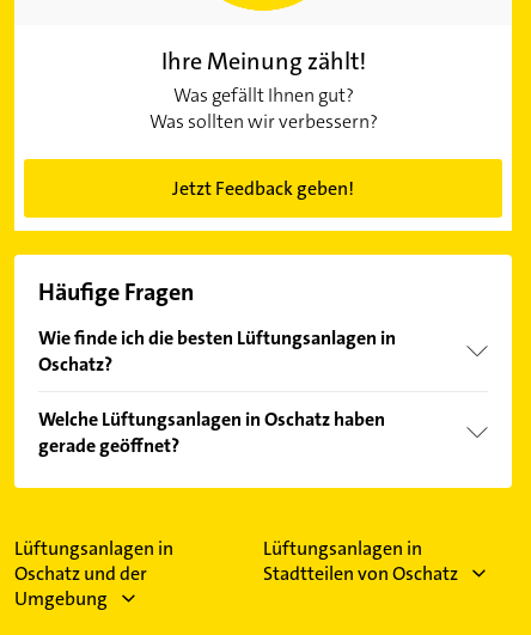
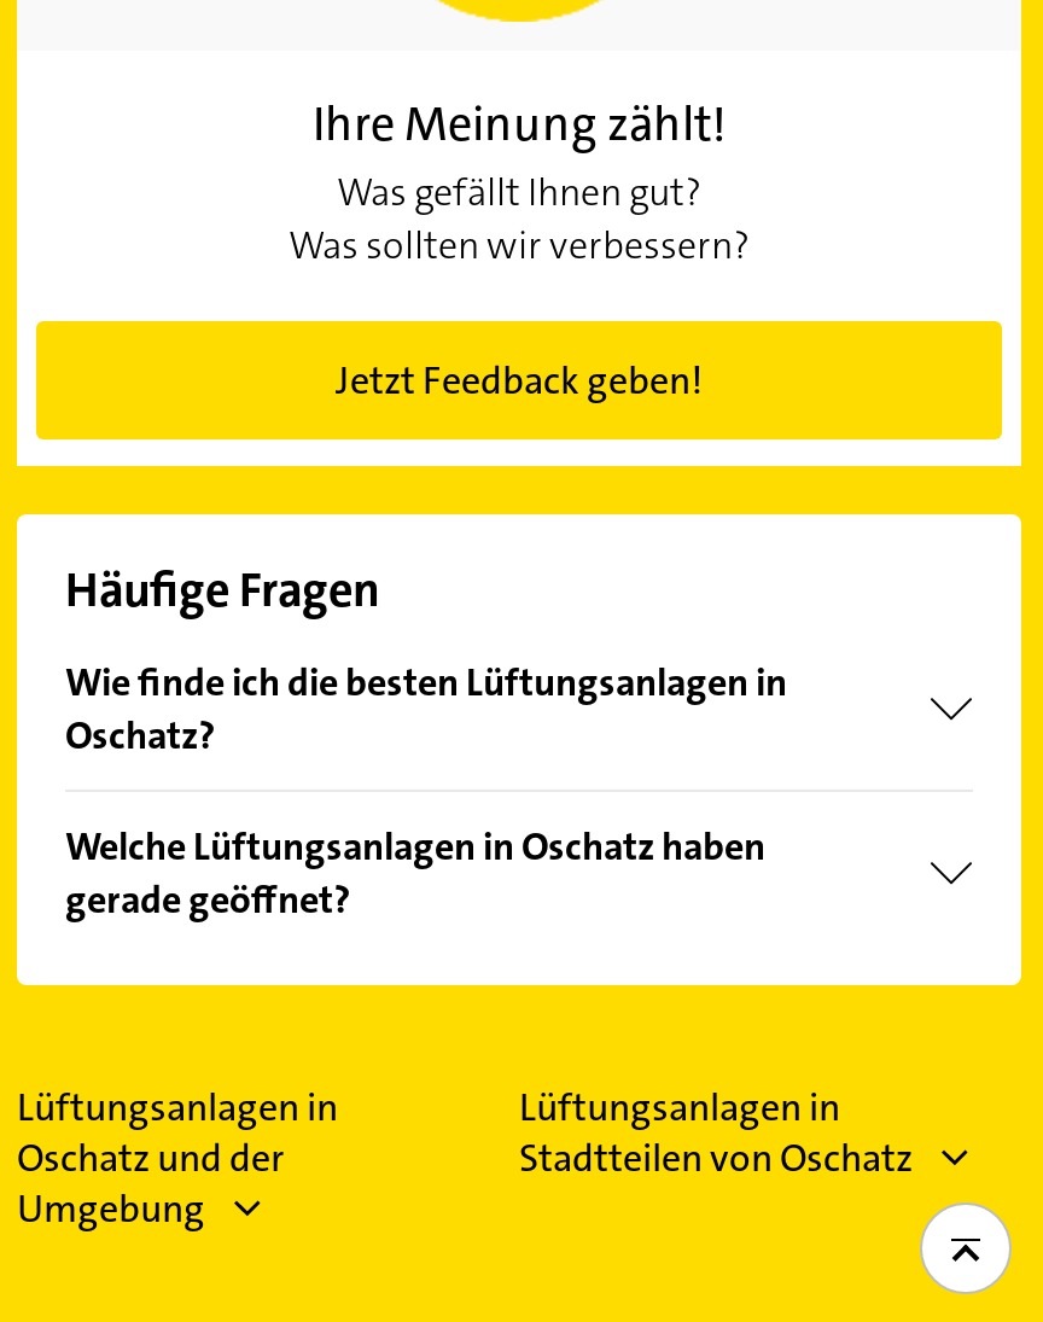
none -> [917,1200,1014,1297] [image]

